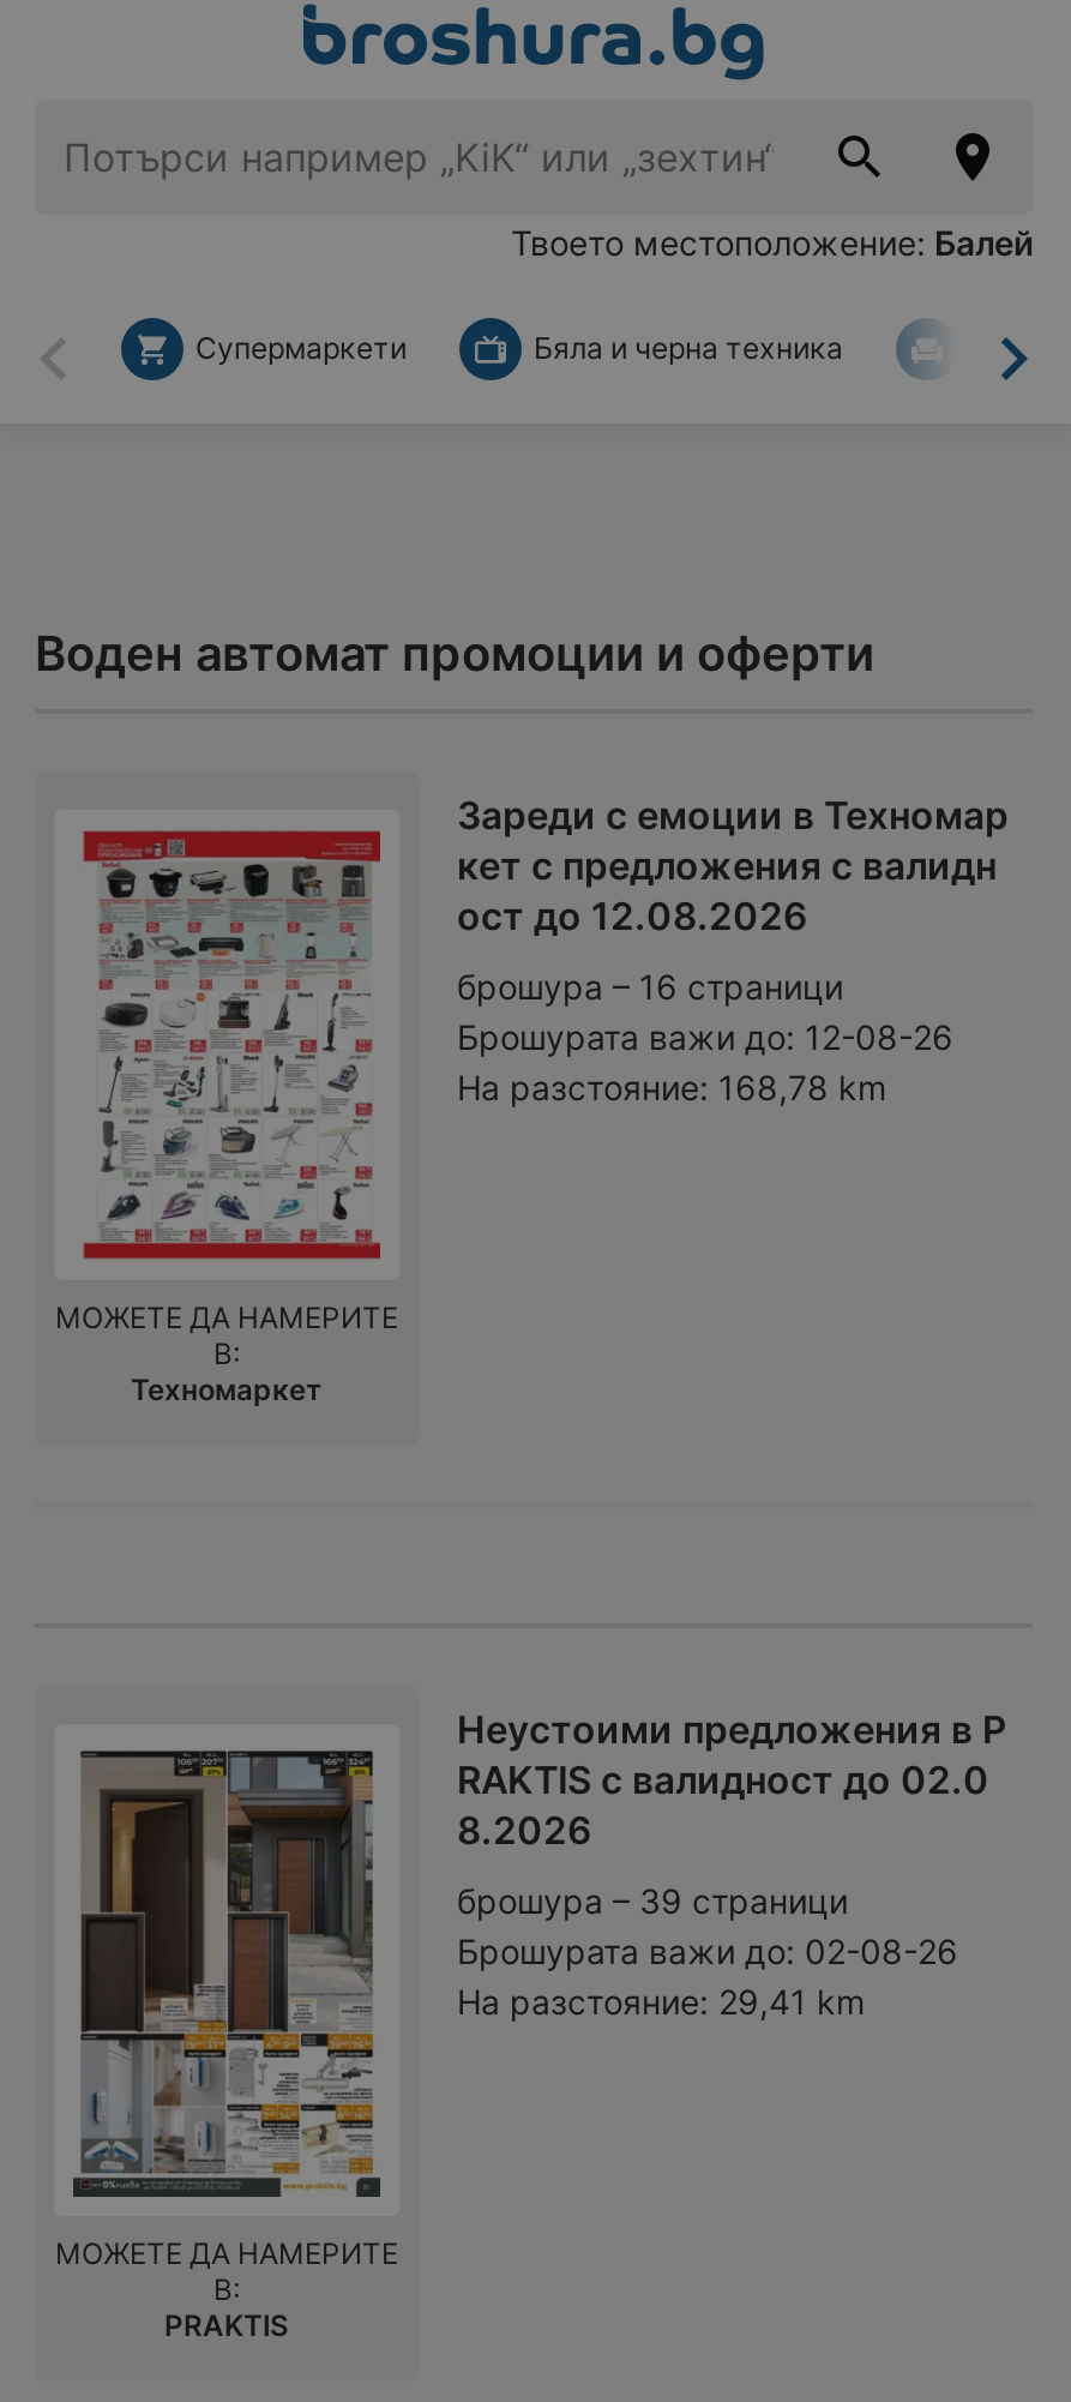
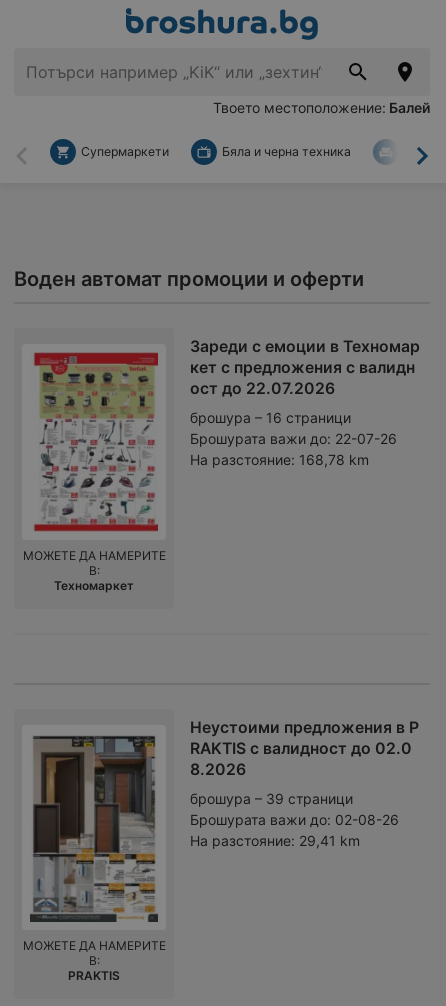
[92,858,807,1244] [image] | ост до 12.08.2026 -> [37,364,335,525] [image] | ост до 22.07.2026
[457,1016,953,1057] Брошурата важи до: 12-08-26 -> [190,430,397,447] Брошурата важи до: 22-07-26

